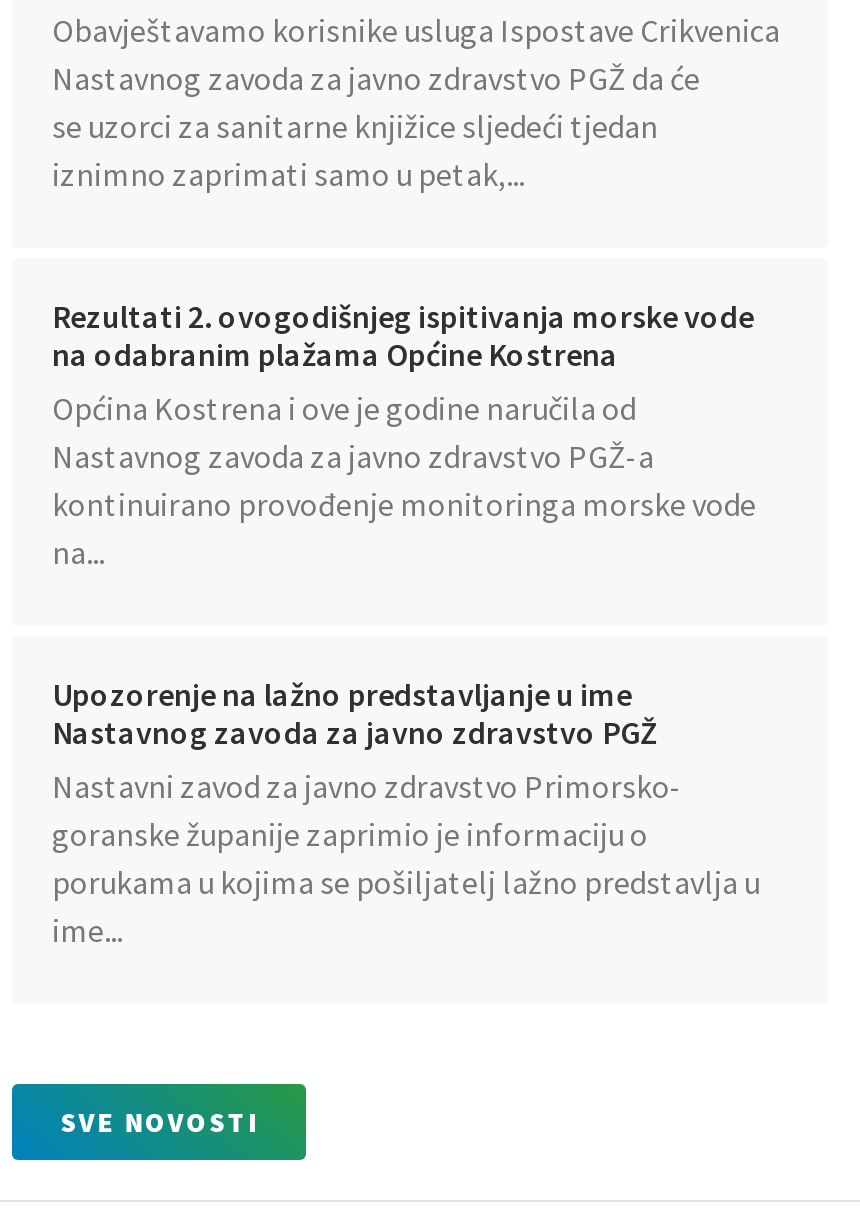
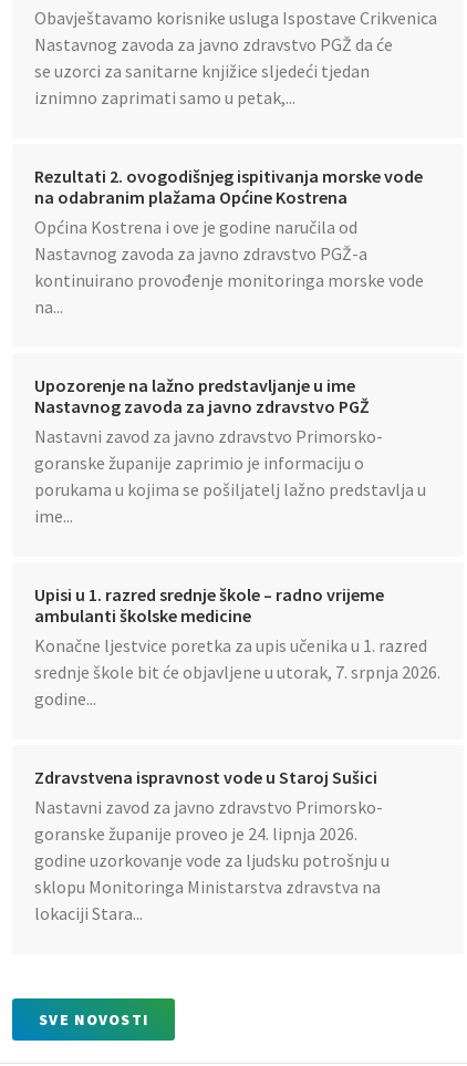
none -> [34,583,440,709] Upisi u 1. razred srednje škole – radno vrijeme | ambulanti školske medicine | Konačne ljestvice poretka za upis učenika u 1. razred | srednje škole bit će objavljene u utorak, 7. srpnja 2026. | godine
none -> [34,766,390,924] Zdravstvena ispravnost vode u Staroj Sušici | Nastavni zavod za javno zdravstvo Primorsko- | goranske županije proveo je 24. lipnja 2026. | godine uzorkovanje vode za ljudsku potrošnju u | sklopu Monitoringa Ministarstva zdravstva na | lokaciji Stara

